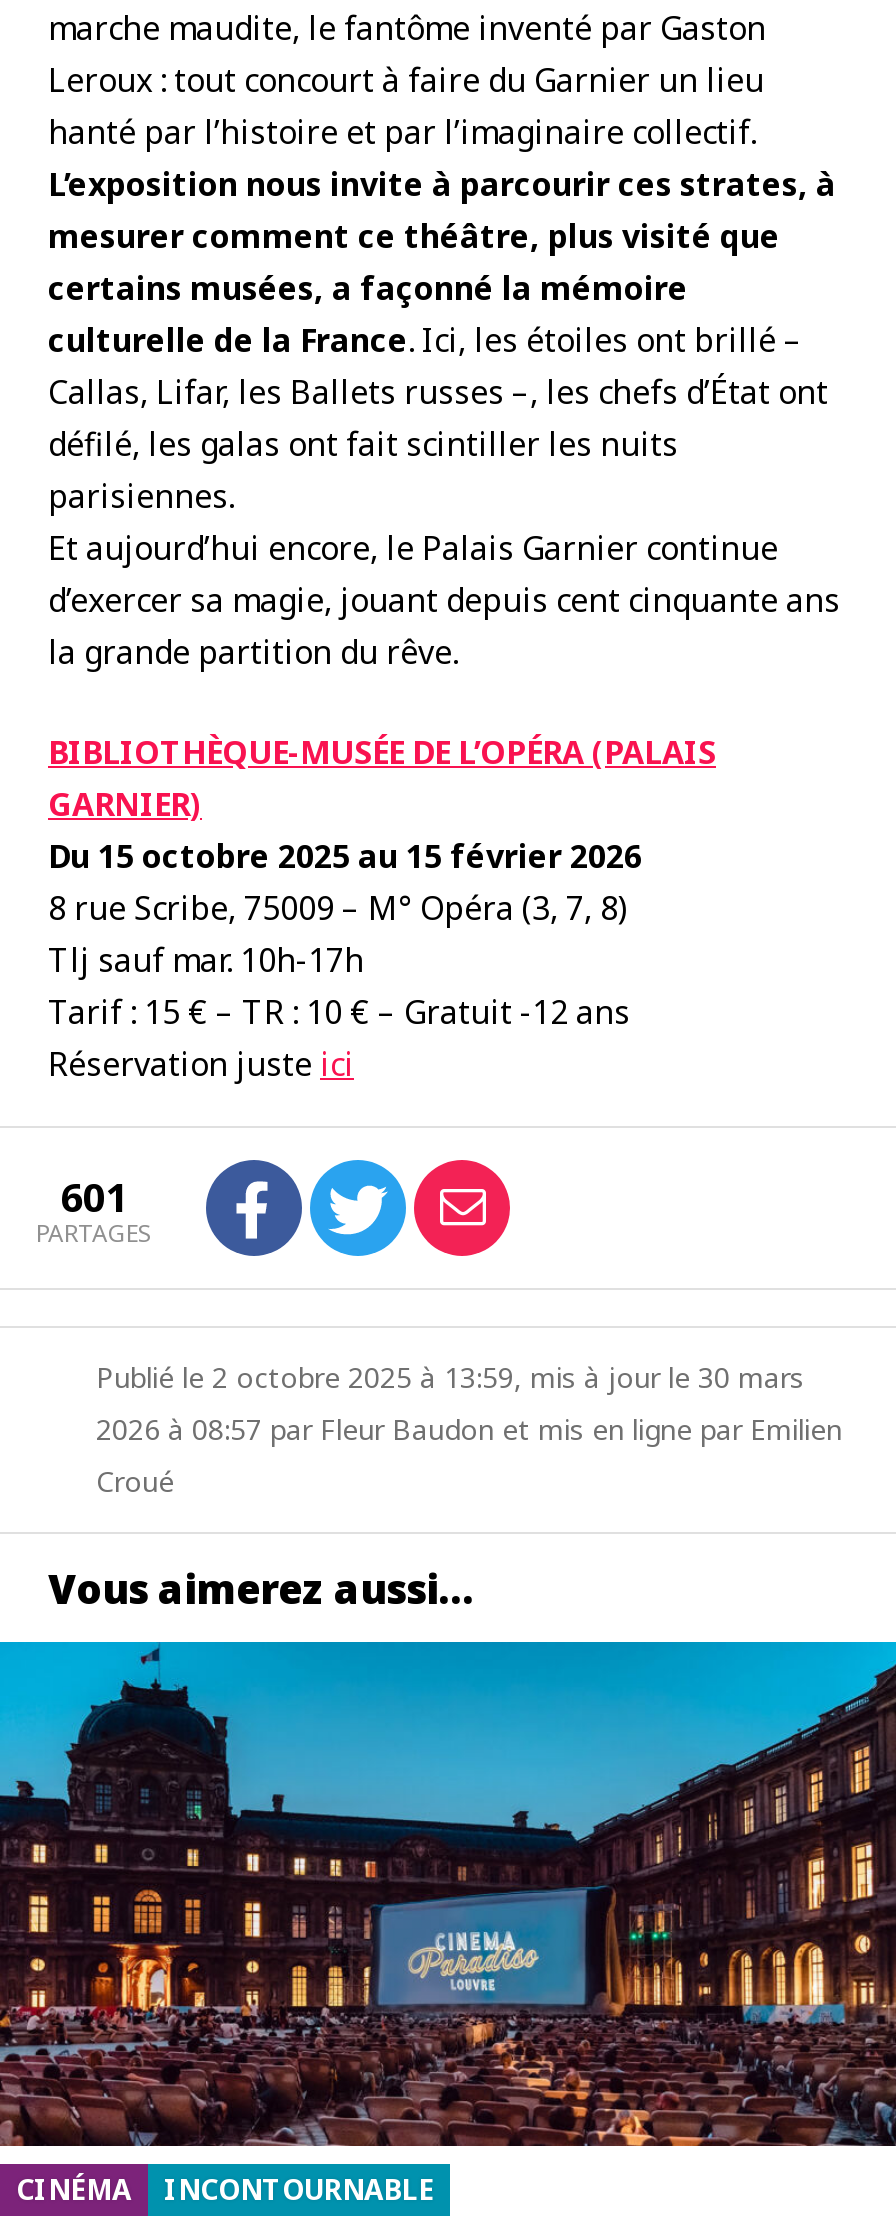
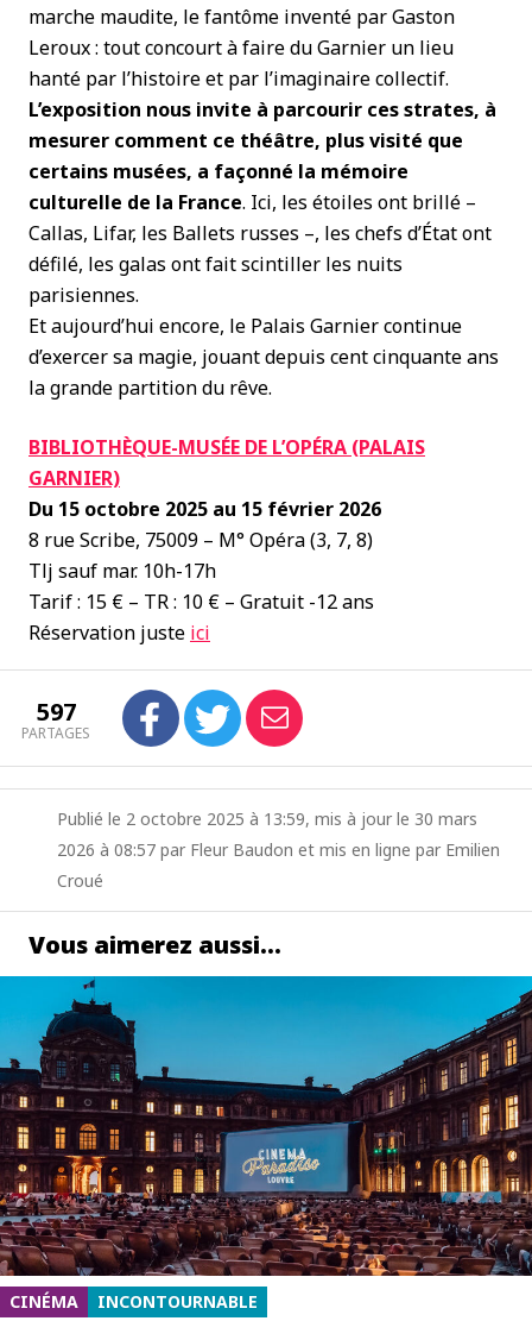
[61,1170,127,1224] 601 -> [36,696,75,728] 597

